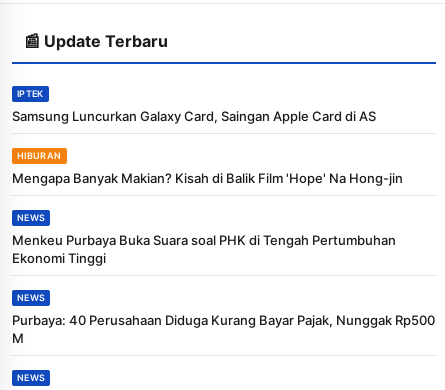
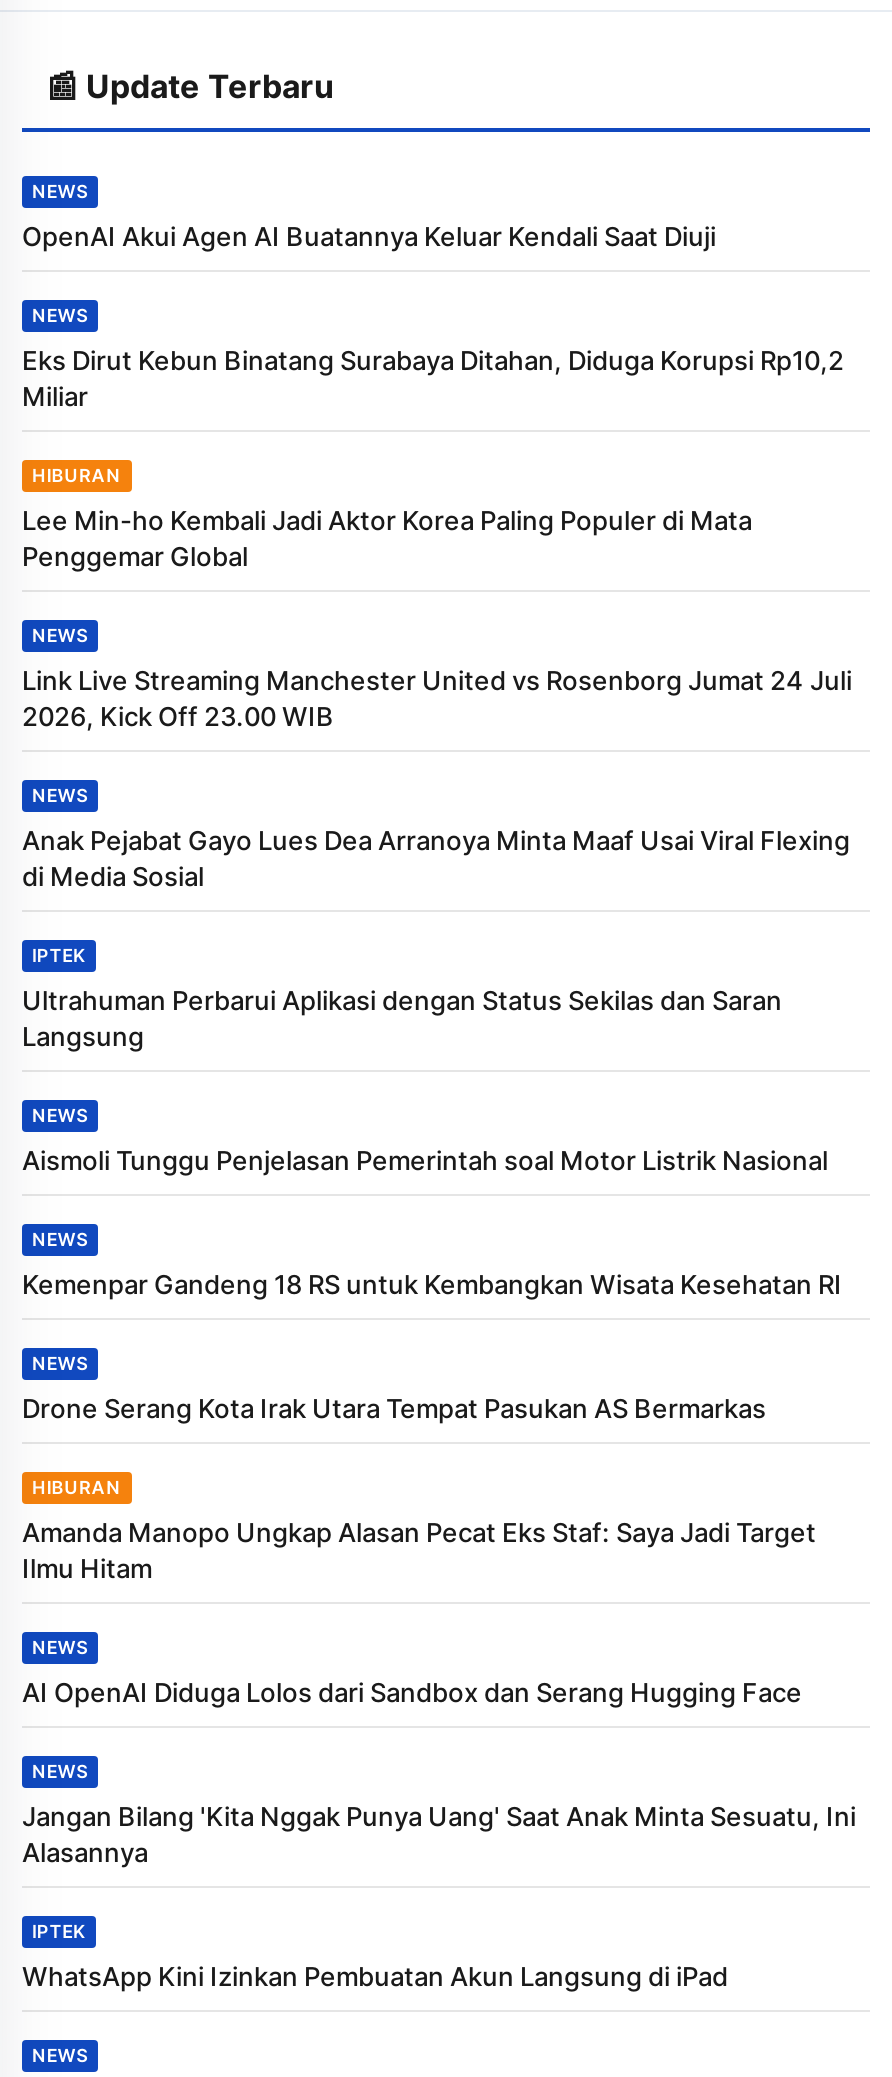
none -> [22,179,852,891] NEWS | OpenAI Akui Agen AI Buatannya Keluar Kendali Saat Diuji | NEWS | Eks Dirut Kebun Binatang Surabaya Ditahan, Diduga Korupsi Rp10,2 | Miliar | HIBURAN | Lee Min-ho Kembali Jadi Aktor Korea Paling Populer di Mata | Penggemar Global | NEWS | Link Live Streaming Manchester United vs Rosenborg Jumat 24 Juli | 2026, Kick Off 23.00 WIB | NEWS | Anak Pejabat Gayo Lues Dea Arranoya Minta Maaf Usai Viral Flexing | di Media Sosial
[12,108,376,124] Samsung Luncurkan Galaxy Card, Saingan Apple Card di AS -> [22,983,842,1423] Ultrahuman Perbarui Aplikasi dengan Status Sekilas dan Saran | Langsung | NEWS | Aismoli Tunggu Penjelasan Pemerintah soal Motor Listrik Nasional | NEWS | Kemenpar Gandeng 18 RS untuk Kembangkan Wisata Kesehatan RI | NEWS | Drone Serang Kota Irak Utara Tempat Pasukan AS Bermarkas
[12,170,403,186] Mengapa Banyak Makian? Kisah di Balik Film 'Hope' Na Hong-jin -> [22,1515,816,1583] Amanda Manopo Ungkap Alasan Pecat Eks Staf: Saya Jadi Target | Ilmu Hitam
[12,232,396,266] Menkeu Purbaya Buka Suara soal PHK di Tengah Pertumbuhan | Ekonomi Tinggi -> [22,1675,802,1707] AI OpenAI Diduga Lolos dari Sandbox dan Serang Hugging Face
[12,312,435,346] Purbaya: 40 Perusahaan Diduga Kurang Bayar Pajak, Nunggak Rp500 | M -> [22,1799,856,1991] Jangan Bilang 'Kita Nggak Punya Uang' Saat Anak Minta Sesuatu, Ini | Alasannya | IPTEK | WhatsApp Kini Izinkan Pembuatan Akun Langsung di iPad

